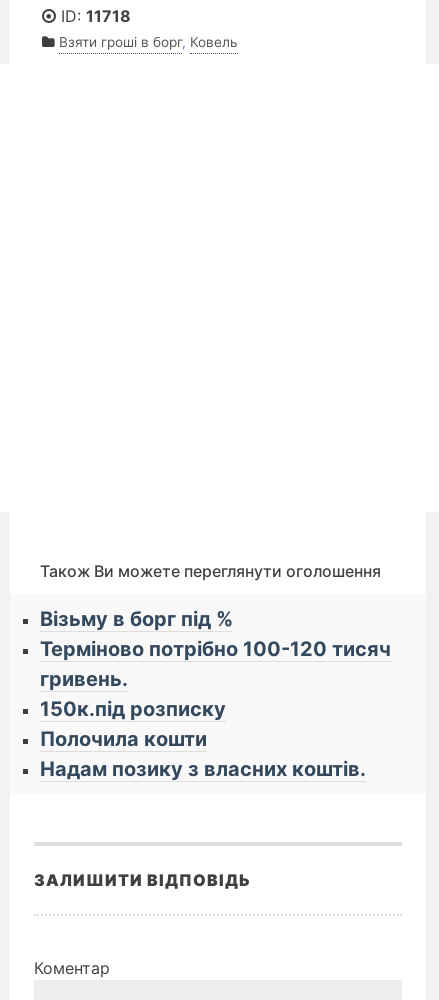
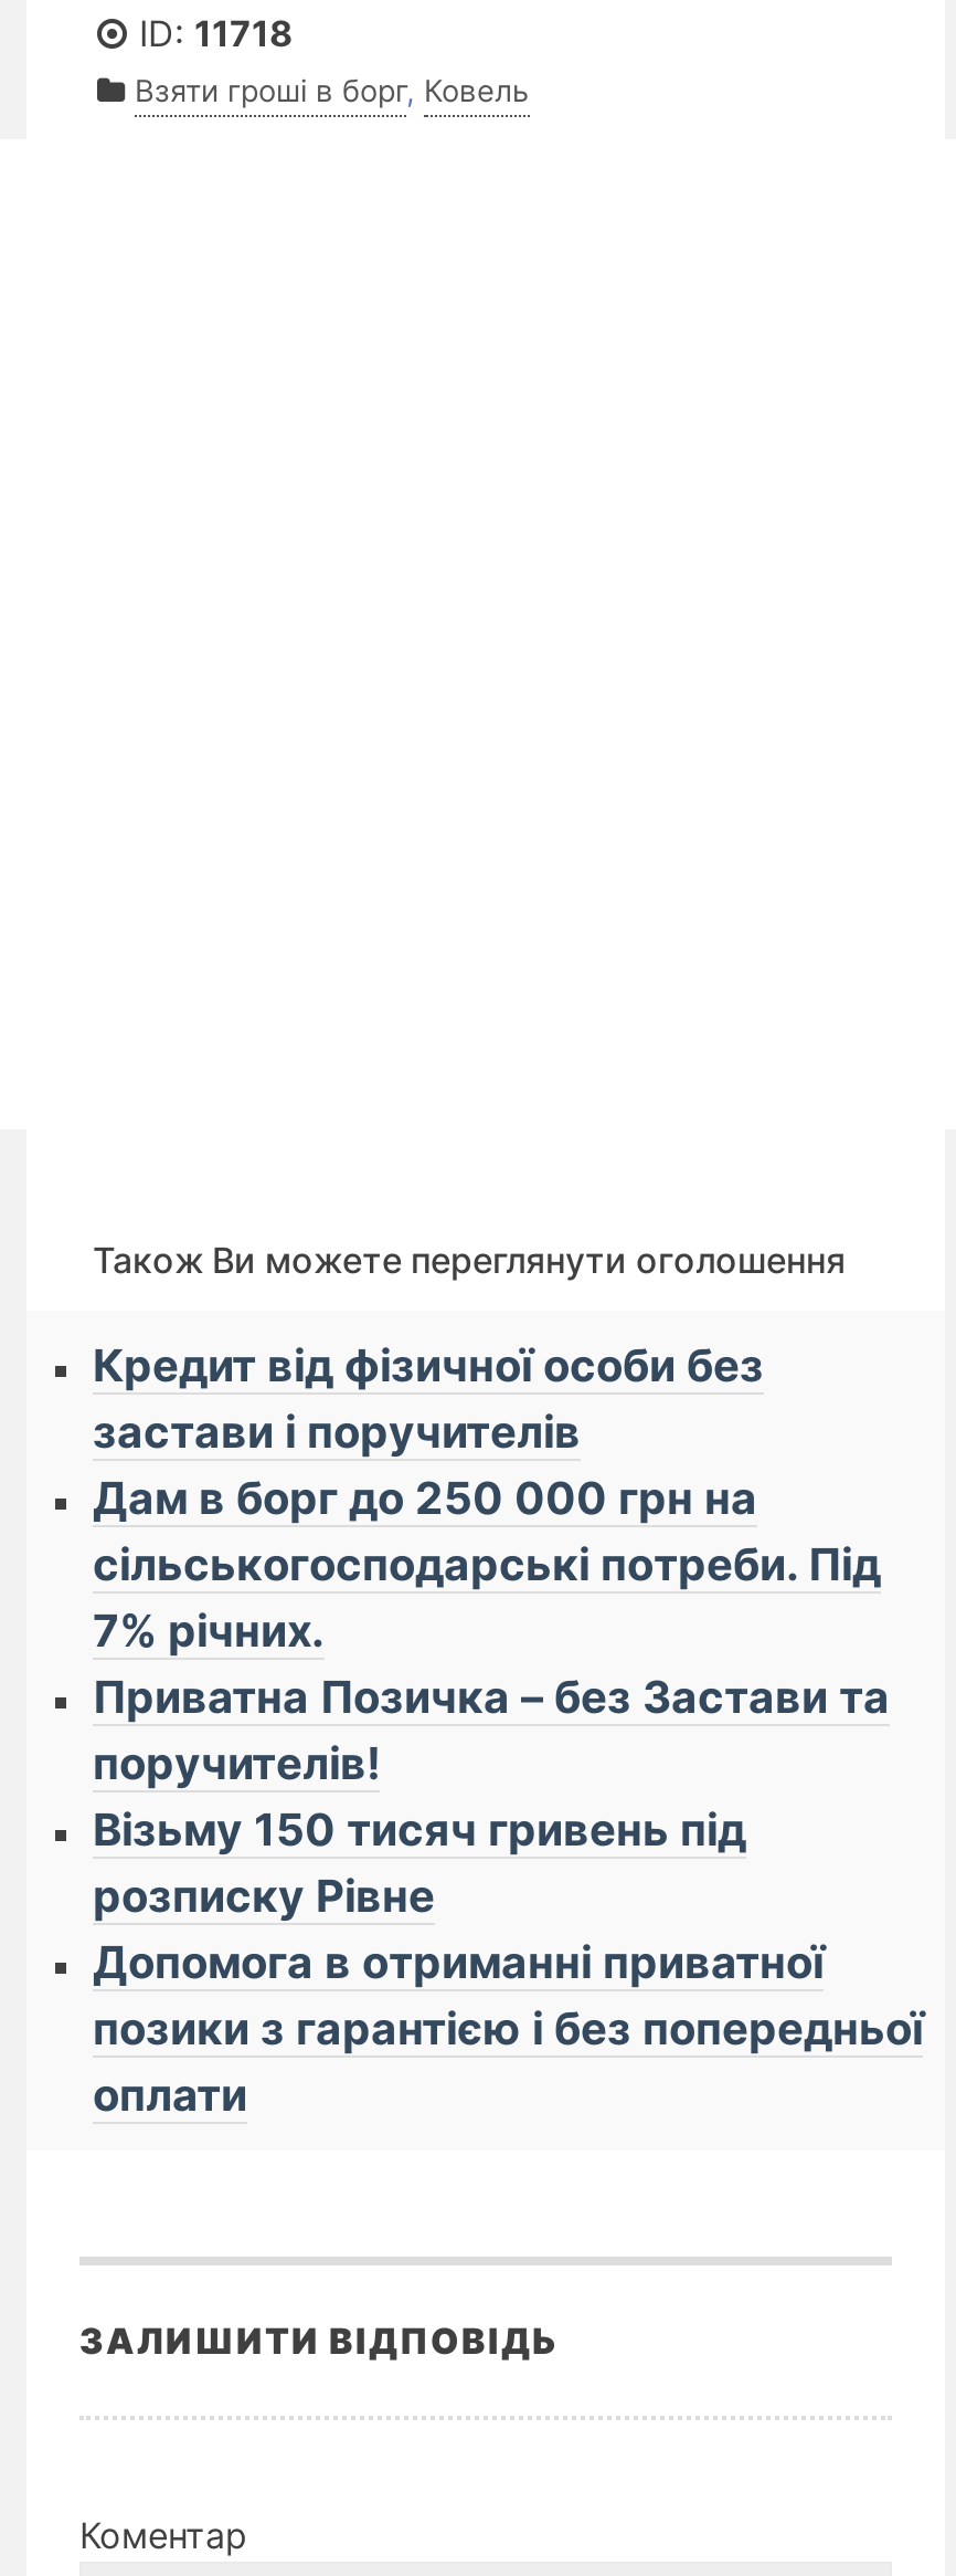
[40,607,391,781] Візьму в борг під % | Терміново потрібно 100-120 тисяч | гривень. | 150к.під розписку | Полочила кошти | Надам позику з власних коштів. -> [93,1340,923,2122] Кредит від фізичної особи без | застави і поручителів | Дам в борг до 250 000 грн на | сільськогосподарські потреби. Під | 7% річних. | Приватна Позичка – без Застави та | поручителів! | Візьму 150 тисяч гривень під | розписку Рівне | Допомога в отриманні приватної | позики з гарантією і без попередньої | оплати

